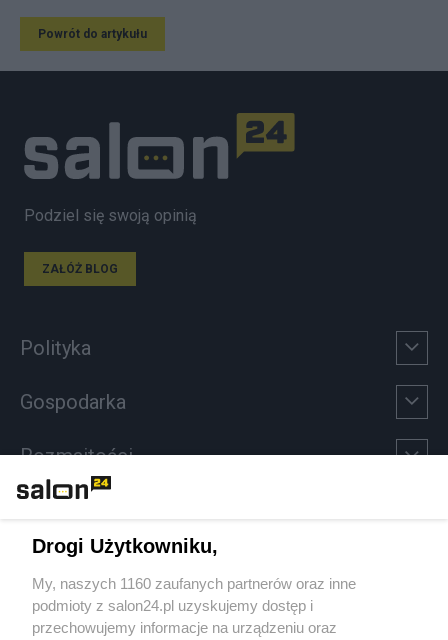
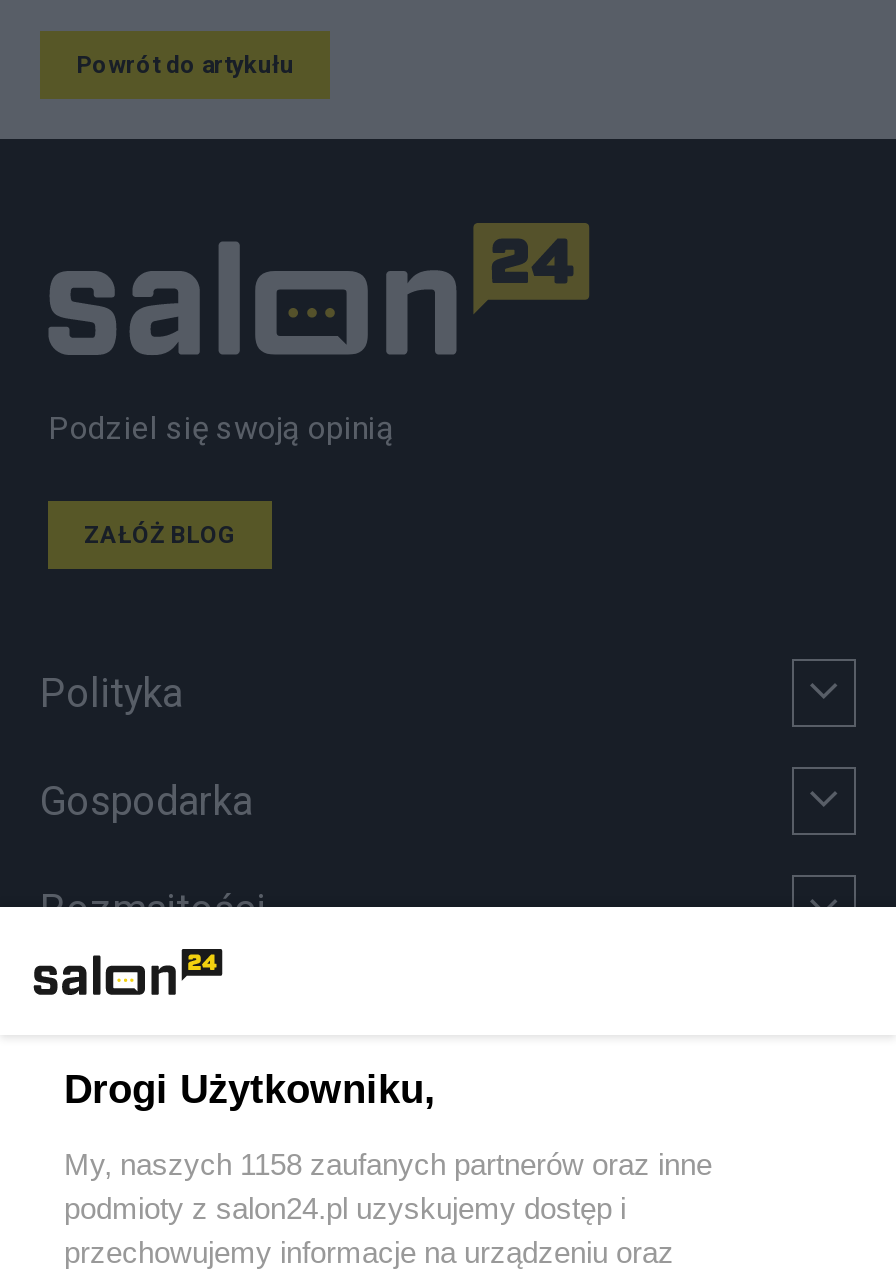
[32,575,356,592] My, naszych 1160 zaufanych partnerów oraz inne -> [64,1147,712,1181] My, naszych 1158 zaufanych partnerów oraz inne

